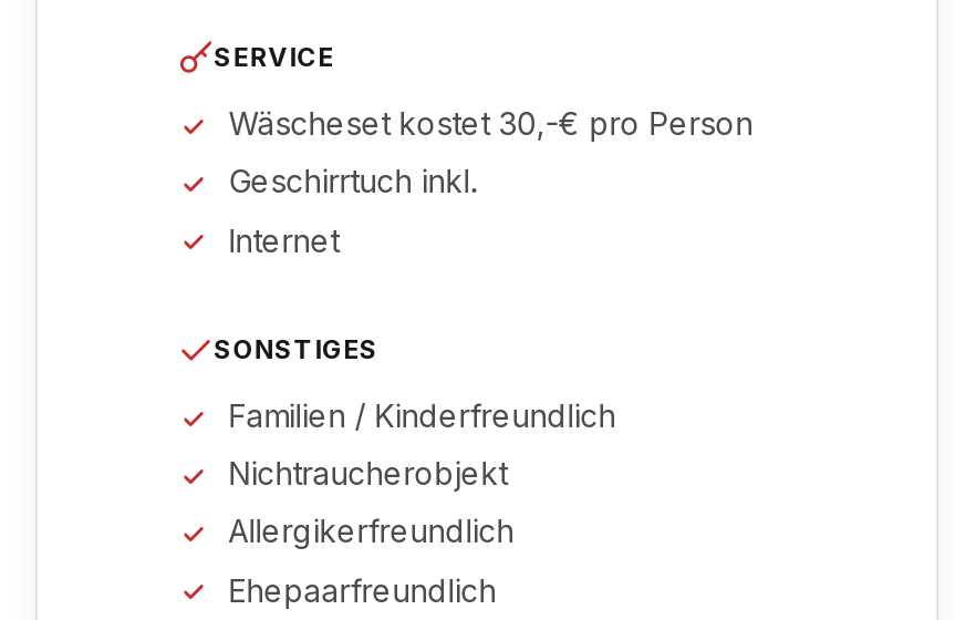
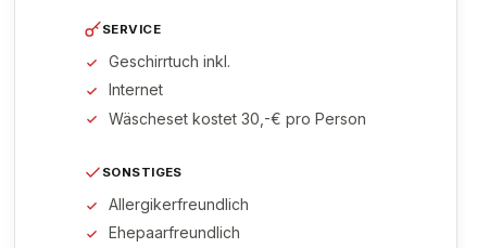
moved [228,105,753,142] -> [109,109,366,127]: Wäscheset kostet 30,-€ pro Person
[228,397,616,492] Familien / Kinderfreundlich | Nichtraucherobjekt -> none

